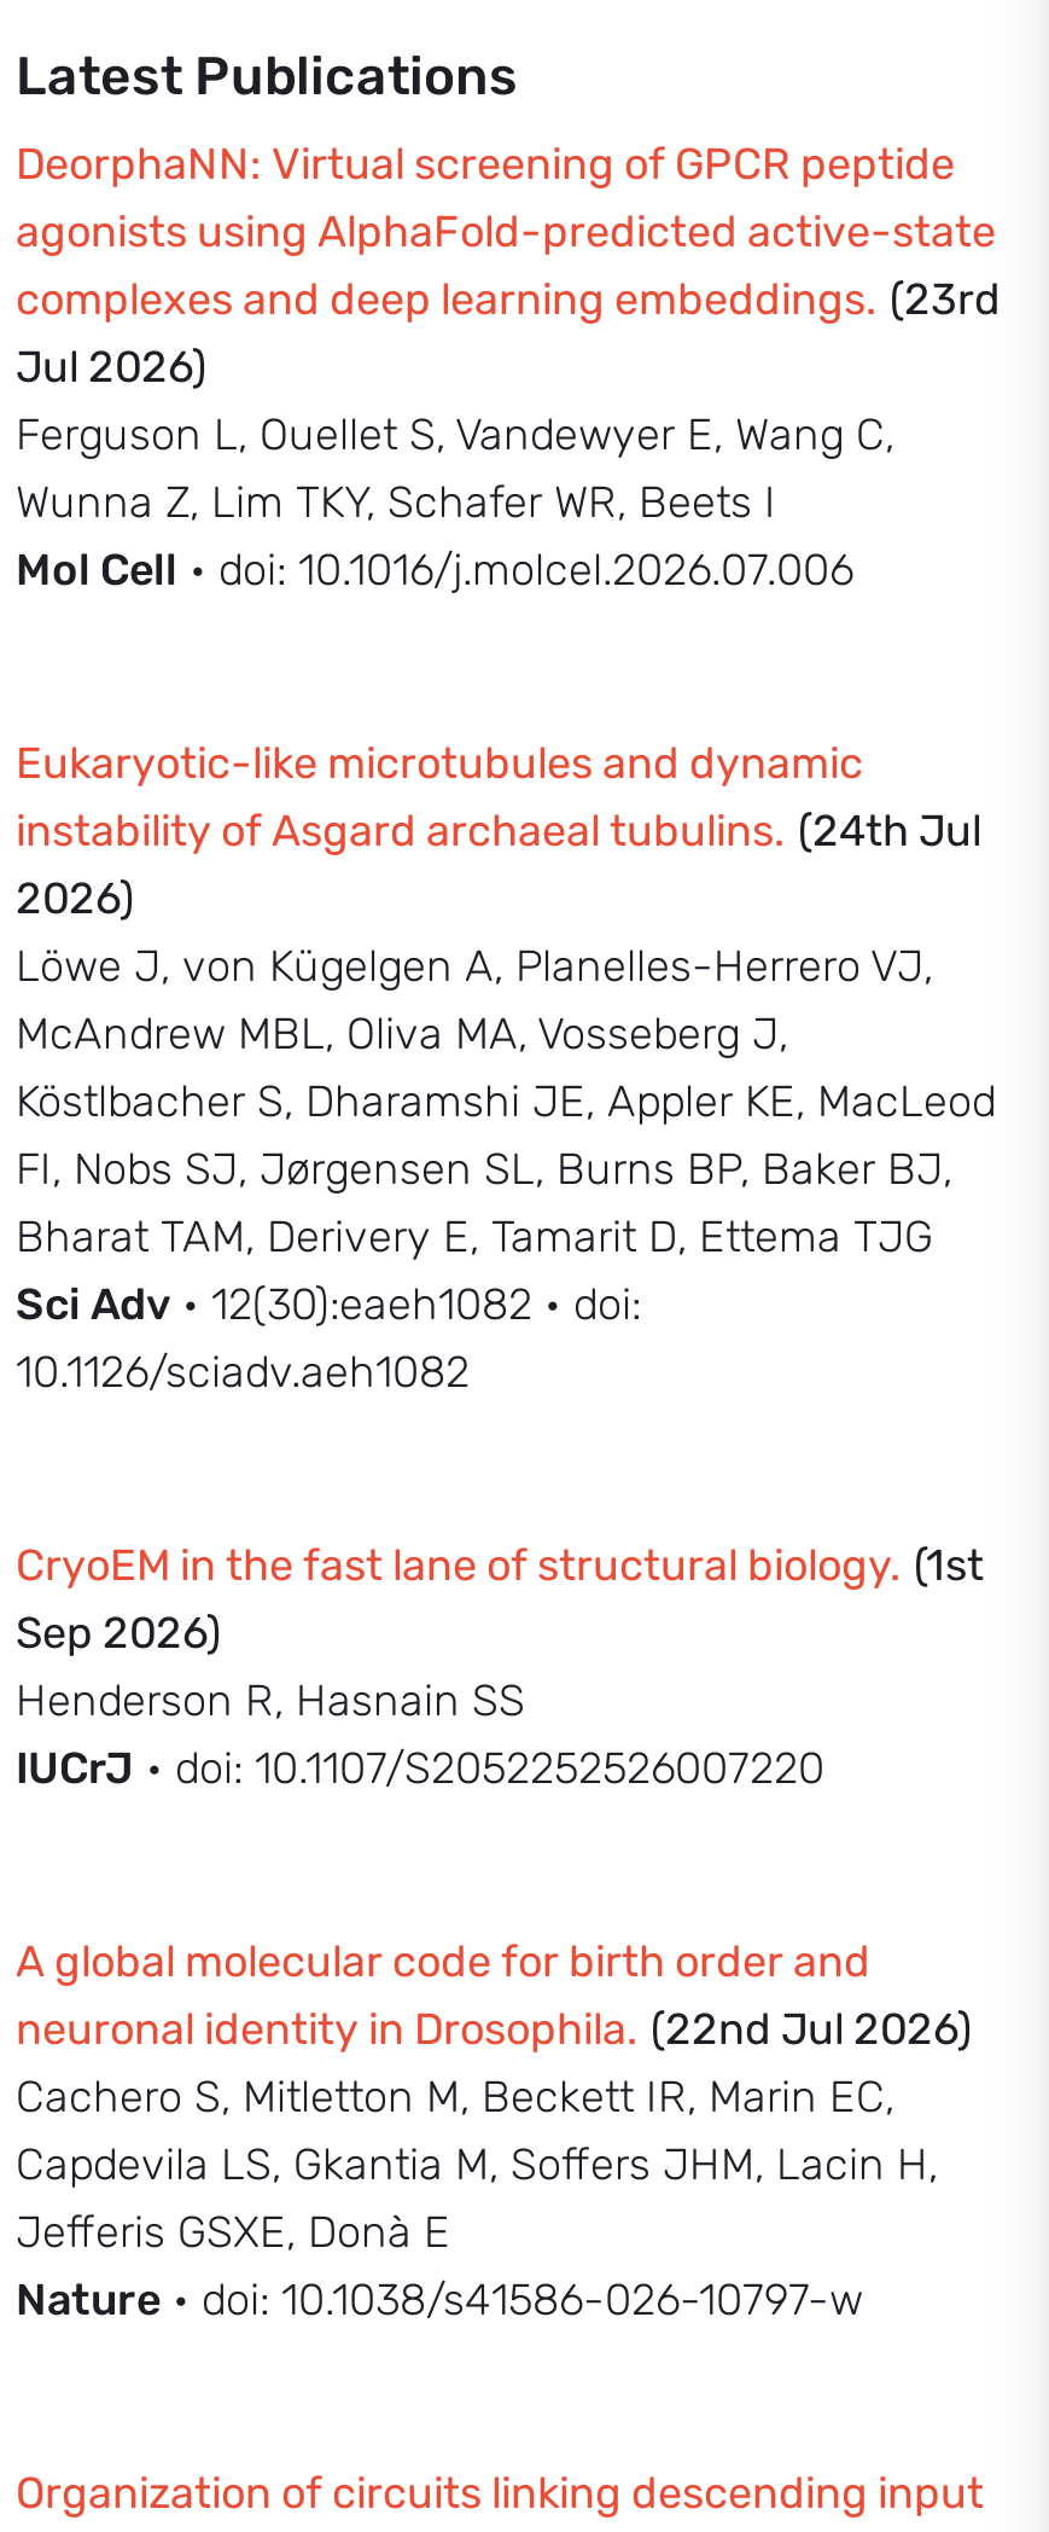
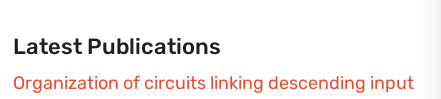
[16,139,1001,598] DeorphaNN: Virtual screening of GPCR peptide | agonists using AlphaFold-predicted active-state | complexes and deep learning embeddings. (23rd | Jul 2026) | Ferguson L, Ouellet S, Vandewyer E, Wang C, | Wunna Z, Lim TKY, Schafer WR, Beets I | Mol Cell • doi: 10.1016/j.molcel.2026.07.006 -> none
[16,738,996,1400] Eukaryotic-like microtubules and dynamic | instability of Asgard archaeal tubulins. (24th Jul | 2026) | Löwe J, von Kügelgen A, Planelles-Herrero VJ, | McAndrew MBL, Oliva MA, Vosseberg J, | Köstlbacher S, Dharamshi JE, Appler KE, MacLeod | FI, Nobs SJ, Jørgensen SL, Burns BP, Baker BJ, | Bharat TAM, Derivery E, Tamarit D, Ettema TJG | Sci Adv • 12(30):eaeh1082 • doi: | 10.1126/sciadv.aeh1082 -> none
[16,1540,984,1796] CryoEM in the fast lane of structural biology. (1st | Sep 2026) | Henderson R, Hasnain SS | IUCrJ • doi: 10.1107/S2052252526007220 -> none
[16,1936,972,2328] A global molecular code for birth order and | neuronal identity in Drosophila. (22nd Jul 2026) | Cachero S, Mitletton M, Beckett IR, Marin EC, | Capdevila LS, Gkantia M, Soffers JHM, Lacin H, | Jefferis GSXE, Donà E | Nature • doi: 10.1038/s41586-026-10797-w -> none

